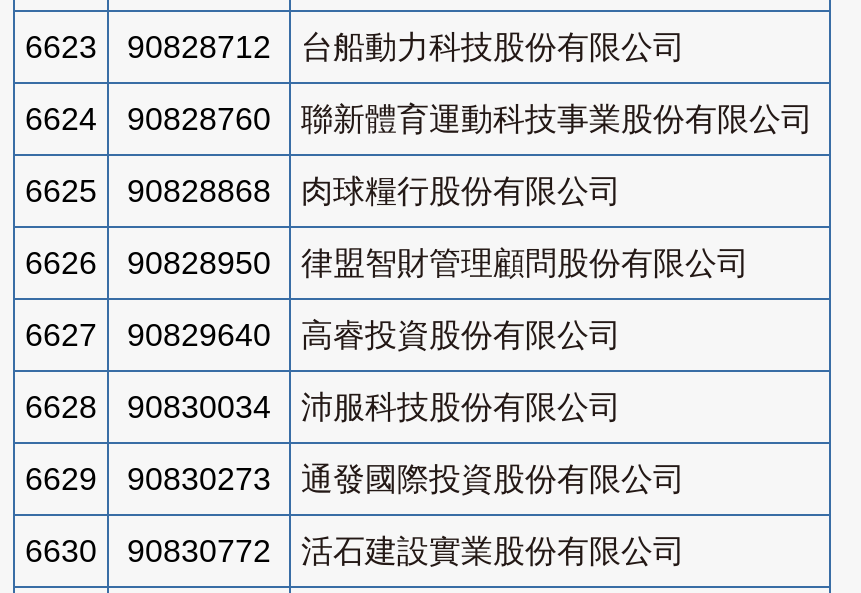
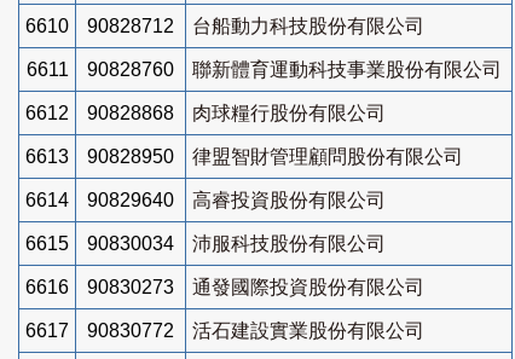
[25,30,685,64] 6623 90828712 台船動力科技股份有限公司 -> [25,16,424,36] 6610 90828712 台船動力科技股份有限公司
[25,102,813,136] 6624 90828760 聯新體育運動科技事業股份有限公司 -> [26,59,502,80] 6611 90828760 聯新體育運動科技事業股份有限公司
[25,174,621,208] 6625 90828868 肉球糧行股份有限公司 -> [25,103,386,123] 6612 90828868 肉球糧行股份有限公司
[25,246,749,280] 6626 90828950 律盟智財管理顧問股份有限公司 -> [25,146,463,167] 6613 90828950 律盟智財管理顧問股份有限公司
[25,318,621,352] 6627 90829640 高睿投資股份有限公司 -> [25,190,386,210] 6614 90829640 高睿投資股份有限公司
[25,390,621,424] 6628 90830034 沛服科技股份有限公司 -> [25,233,386,254] 6615 90830034 沛服科技股份有限公司
[25,462,685,496] 6629 90830273 通發國際投資股份有限公司 -> [25,277,424,297] 6616 90830273 通發國際投資股份有限公司
[25,534,685,568] 6630 90830772 活石建設實業股份有限公司 -> [25,320,424,341] 6617 90830772 活石建設實業股份有限公司

